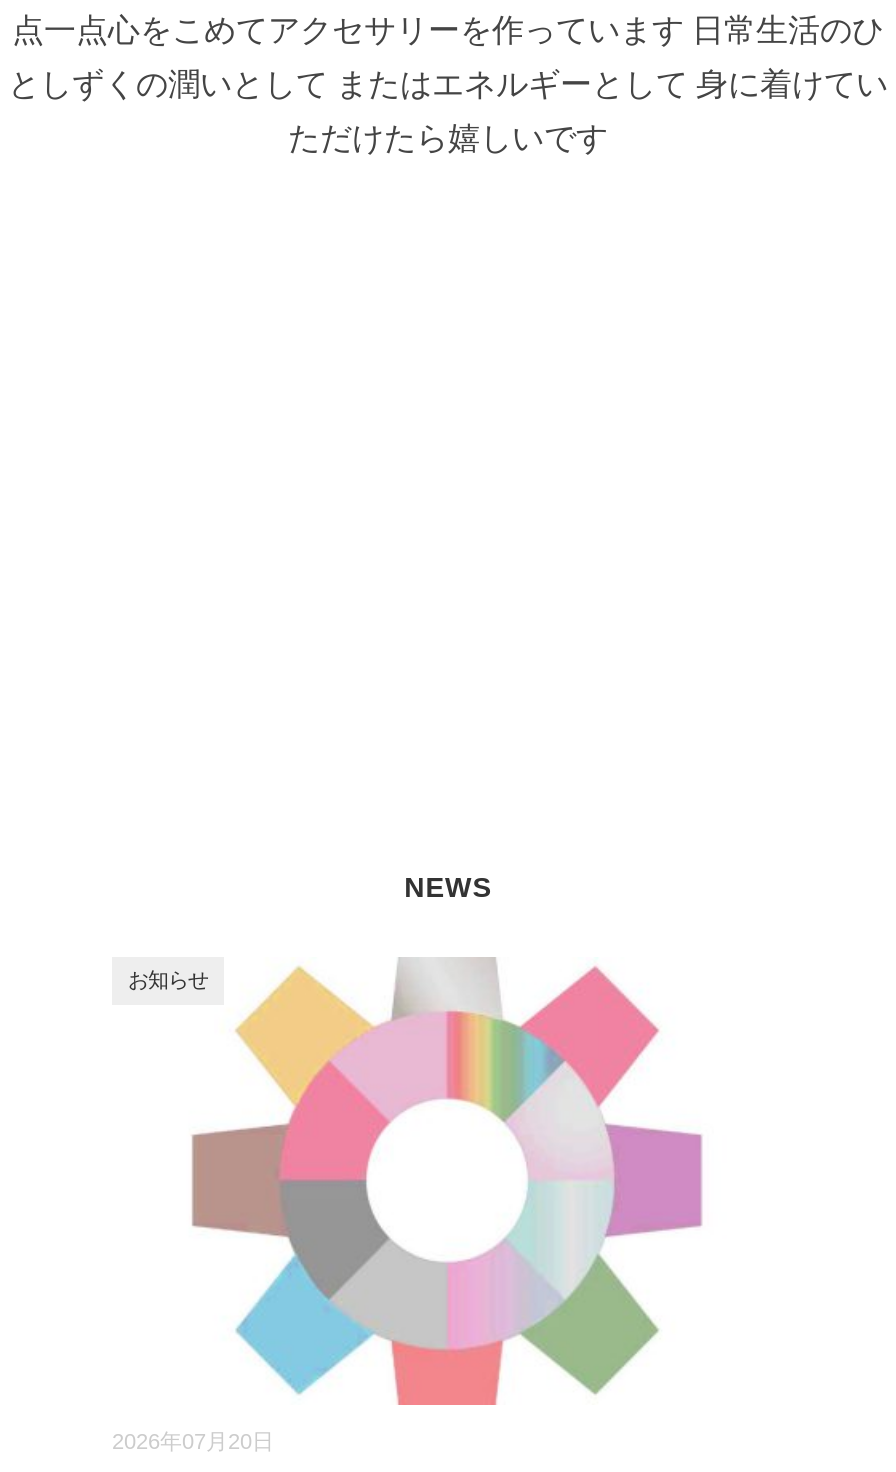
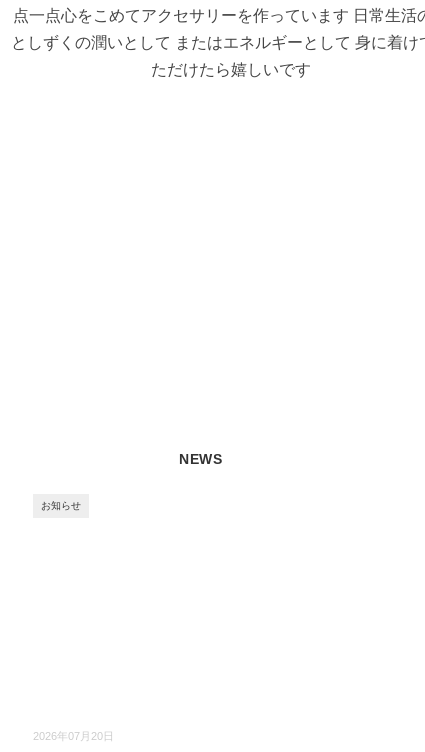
[190,955,704,1407] [image] -> none

